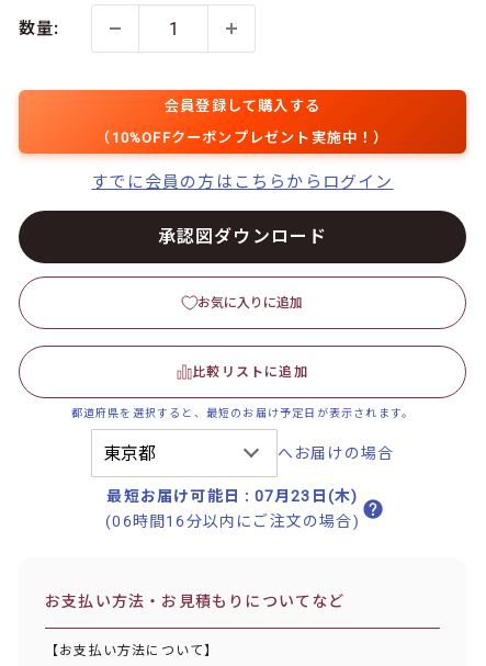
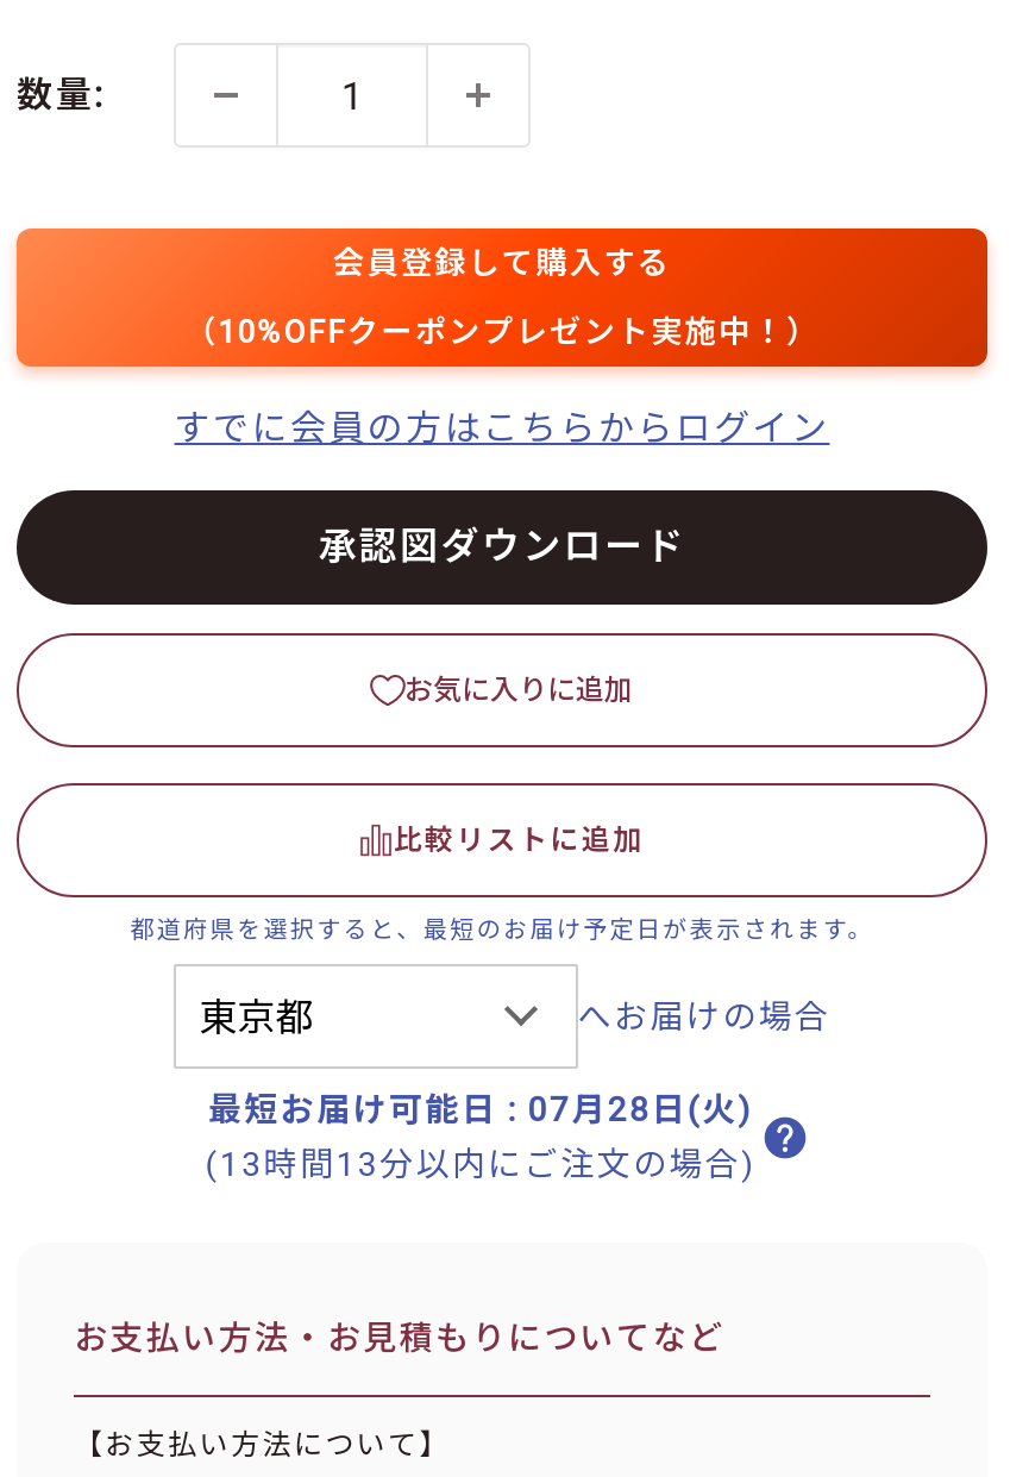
[107,487,358,505] 最短お届け可能日: 07月23日(木) -> [208,1090,753,1128] 最短お届け可能日: 07月28日(火)
[106,512,360,530] (06時間16分以内にご注文の場合) -> [205,1145,756,1183] (13時間13分以内にご注文の場合)

